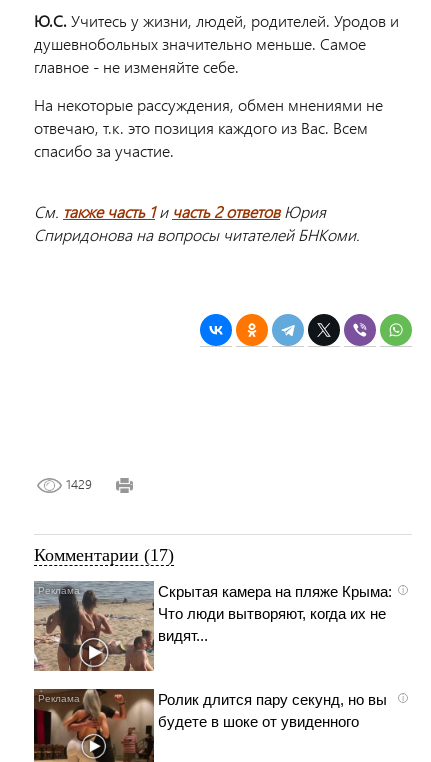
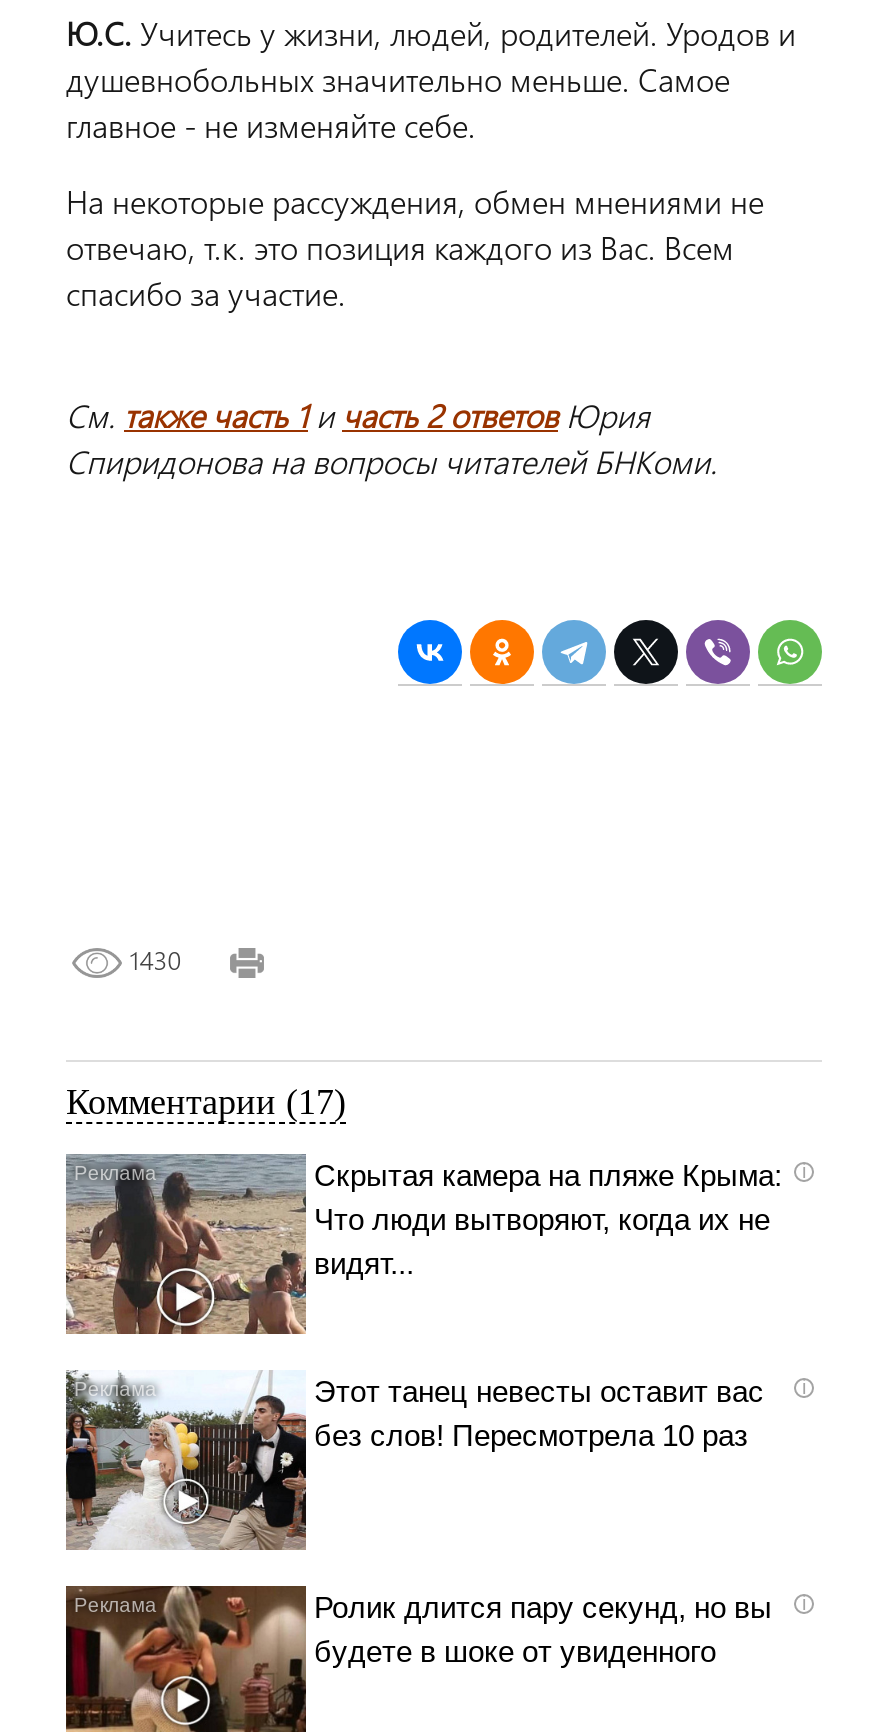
[62,475,96,492] 1429 -> [121,942,189,976] 1430
none -> [66,1370,764,1550] [image] | Этот танец невесты оставит вас | без слов! Пересмотрела 10 раз

